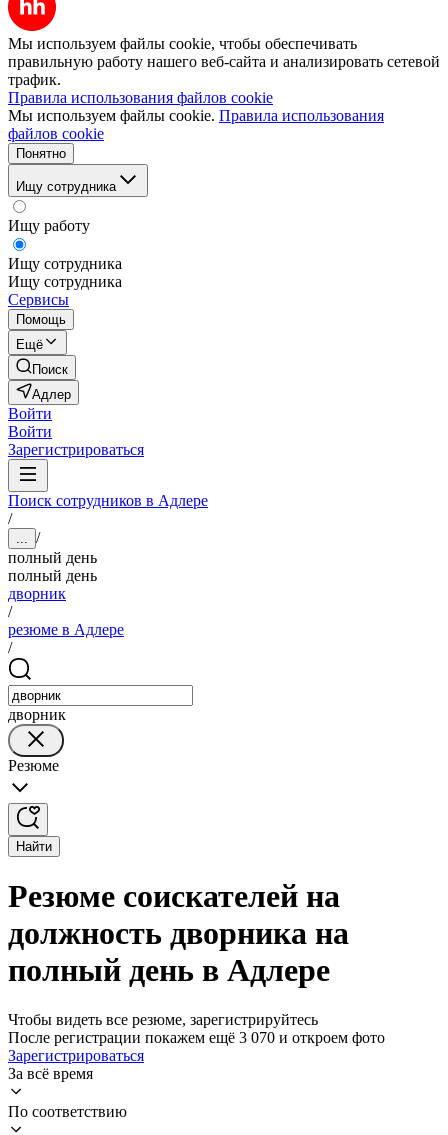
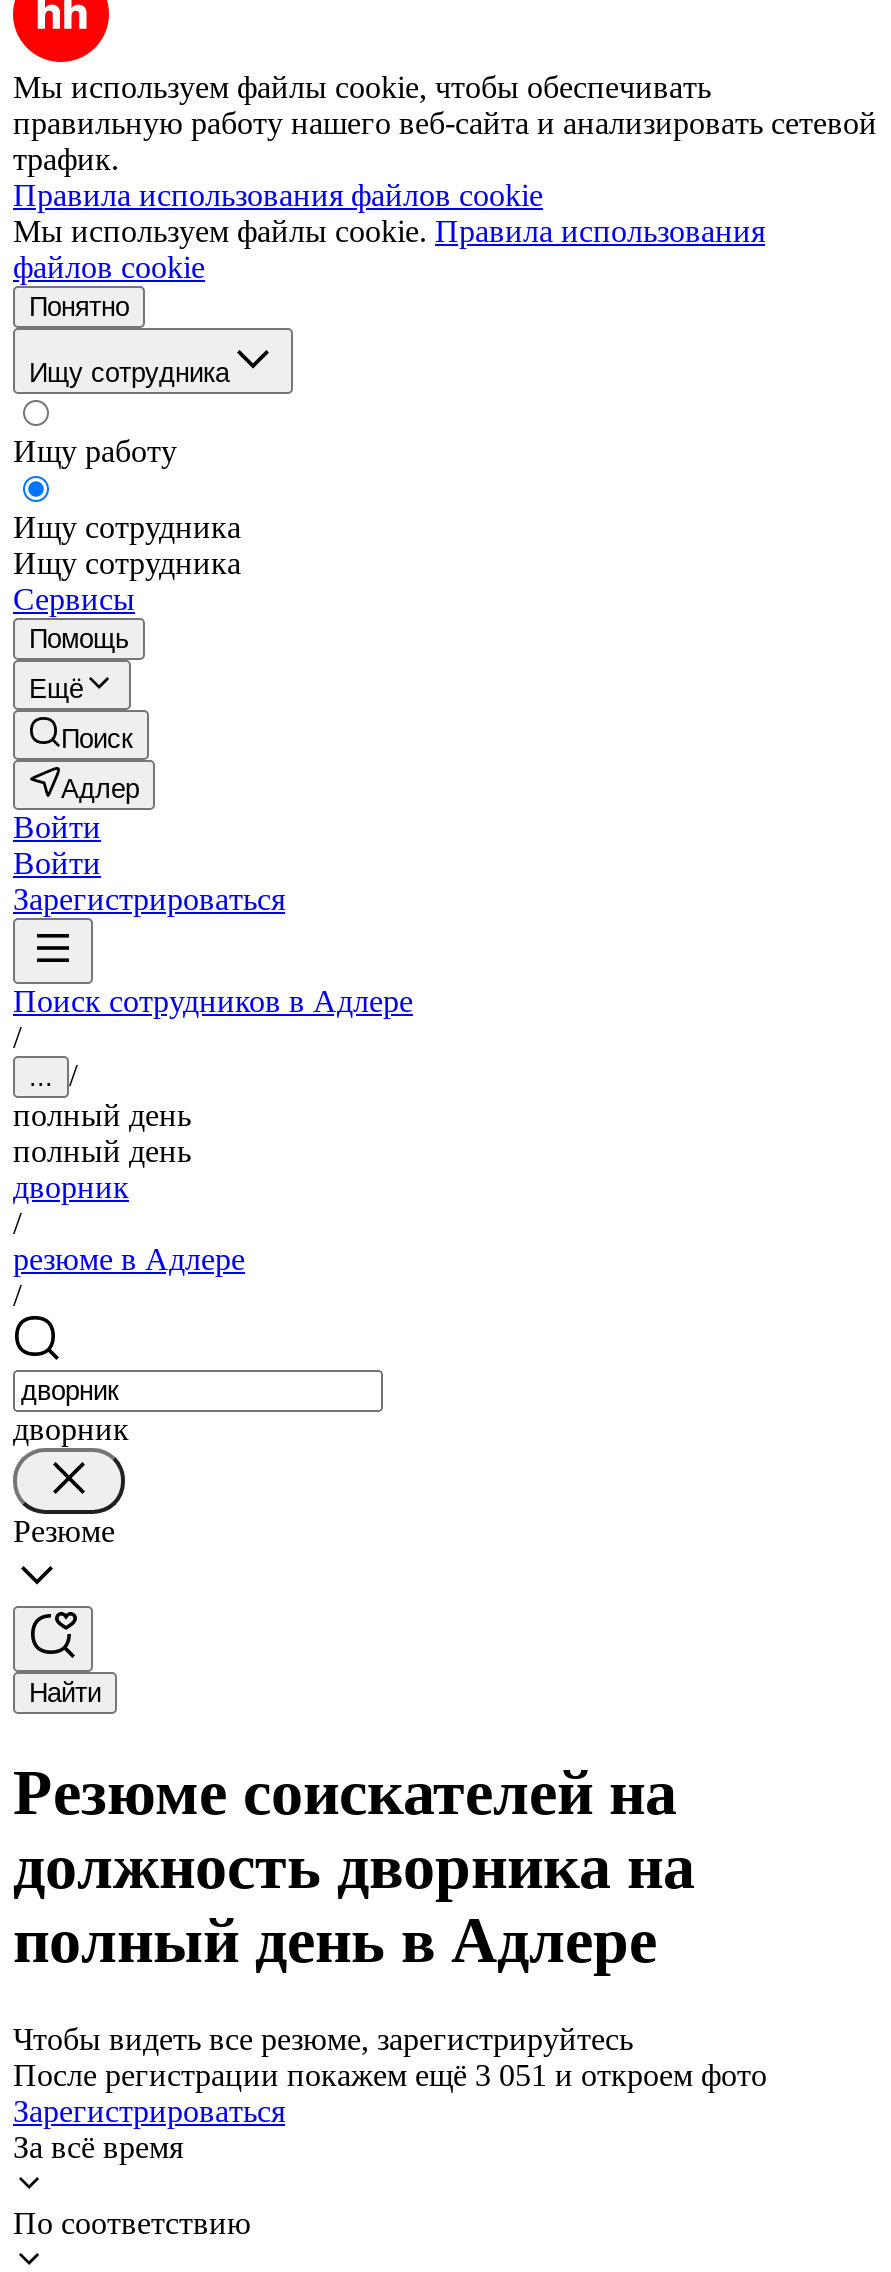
[8,1029,385,1046] После регистрации покажем ещё 3 070 и откроем фото -> [13,2058,767,2092] После регистрации покажем ещё 3 051 и откроем фото

